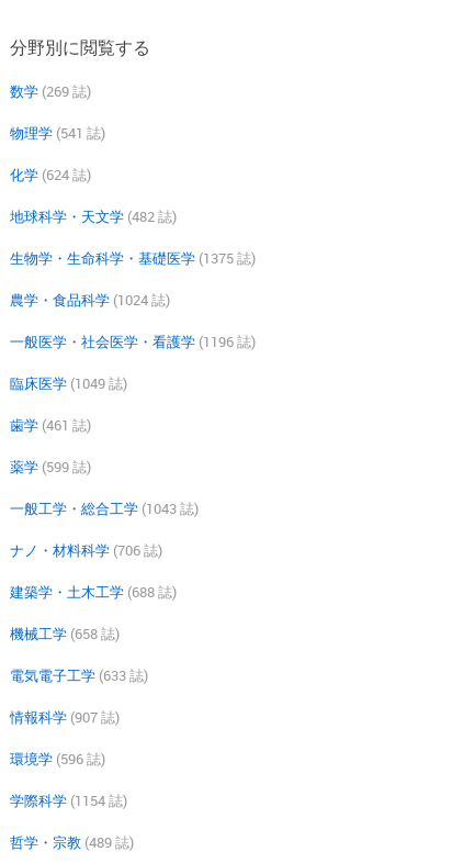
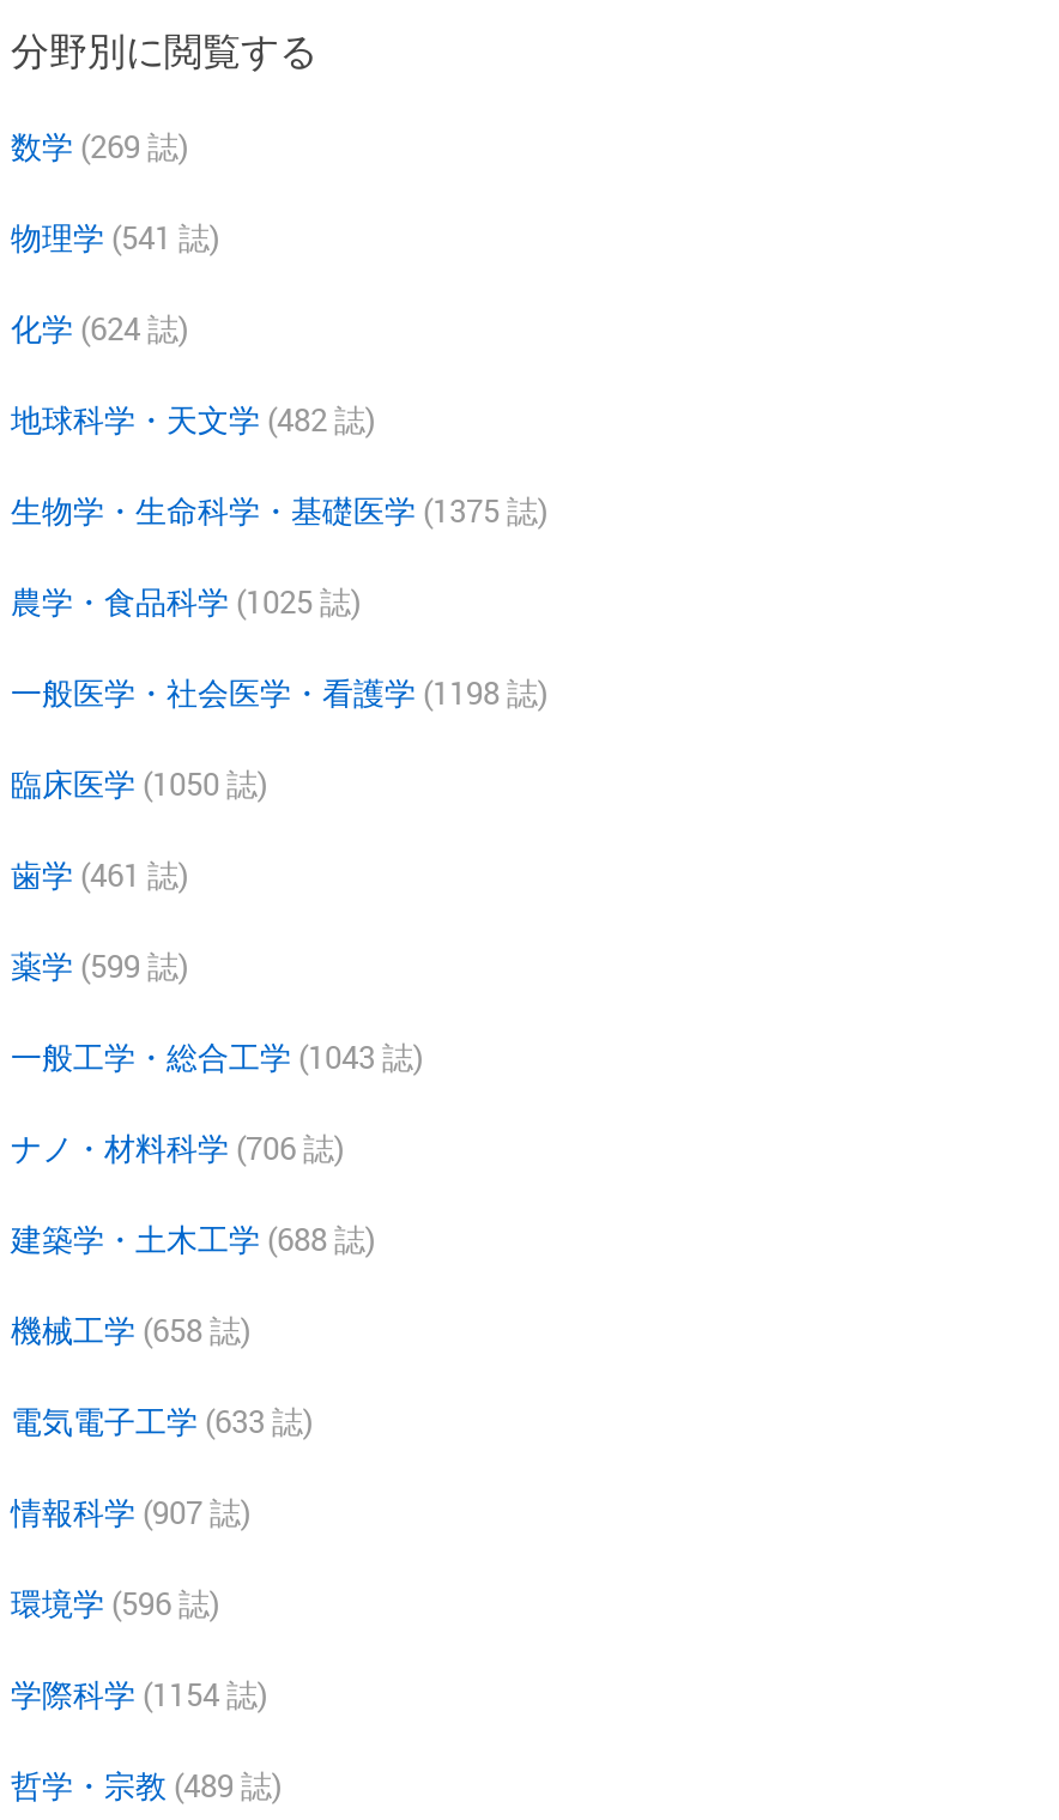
[10,290,170,310] 農学・食品科学 (1024 誌) -> [11,580,361,623] 農学・食品科学 (1025 誌)
[10,332,256,351] 一般医学・社会医学・看護学 (1196 誌) -> [11,671,547,714] 一般医学・社会医学・看護学 (1198 誌)
[10,373,127,393] 臨床医学 (1049 誌) -> [11,762,267,805] 臨床医学 (1050 誌)

